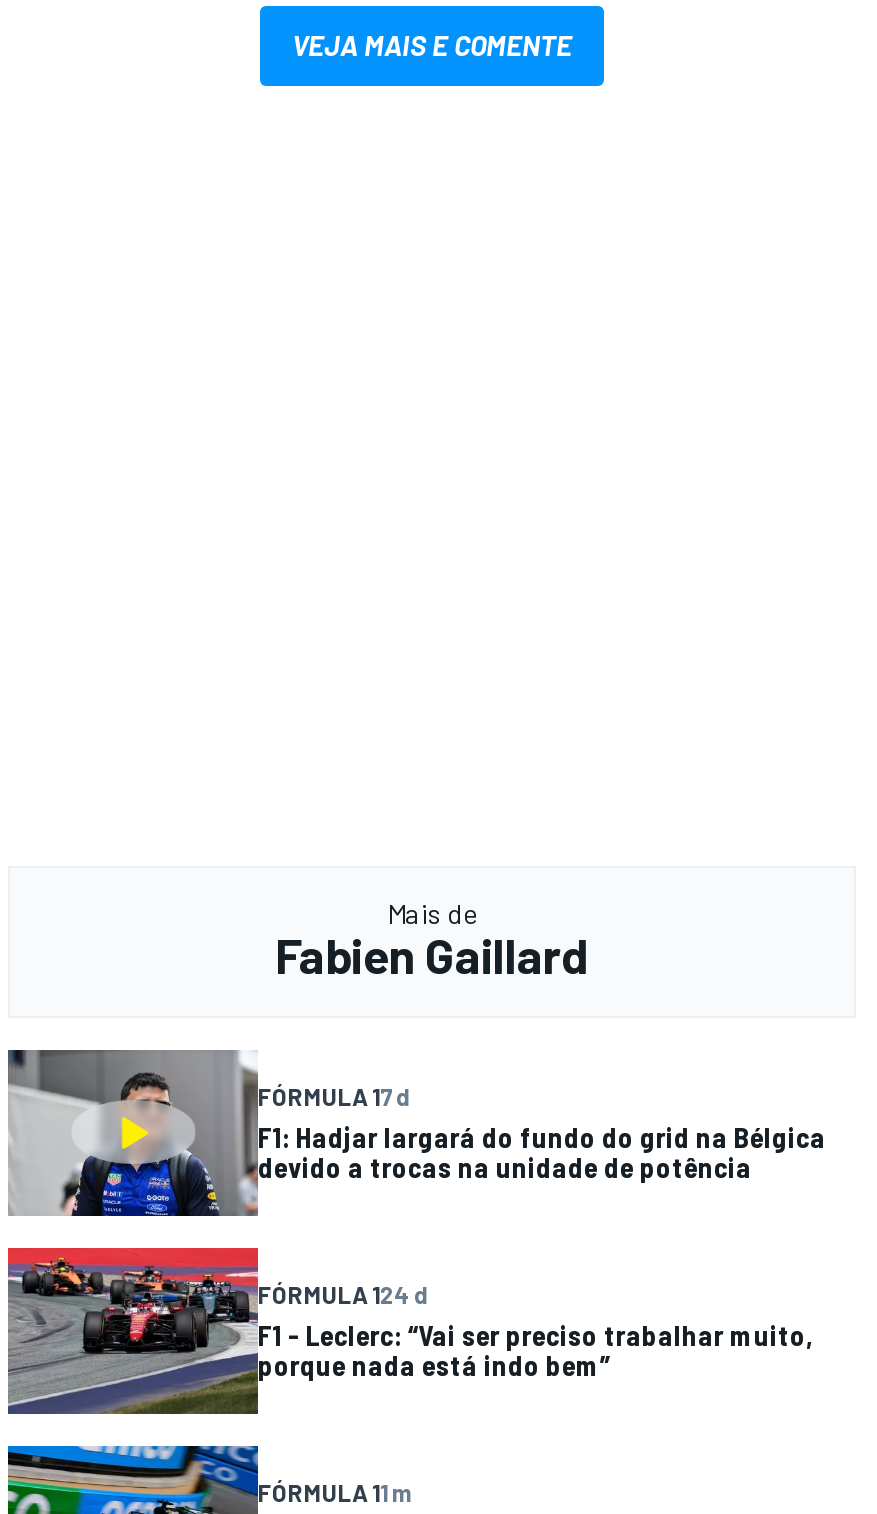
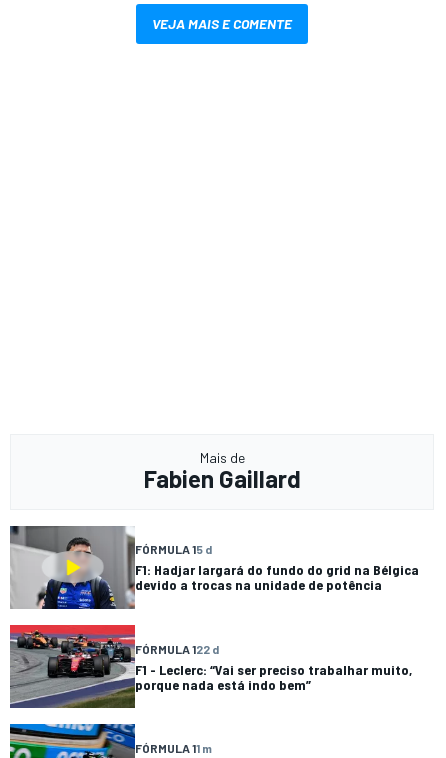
[258,1083,410,1111] FÓRMULA 17 d -> [135,542,212,556] FÓRMULA 15 d
[258,1281,428,1309] FÓRMULA 124 d -> [135,641,219,655] FÓRMULA 122 d

